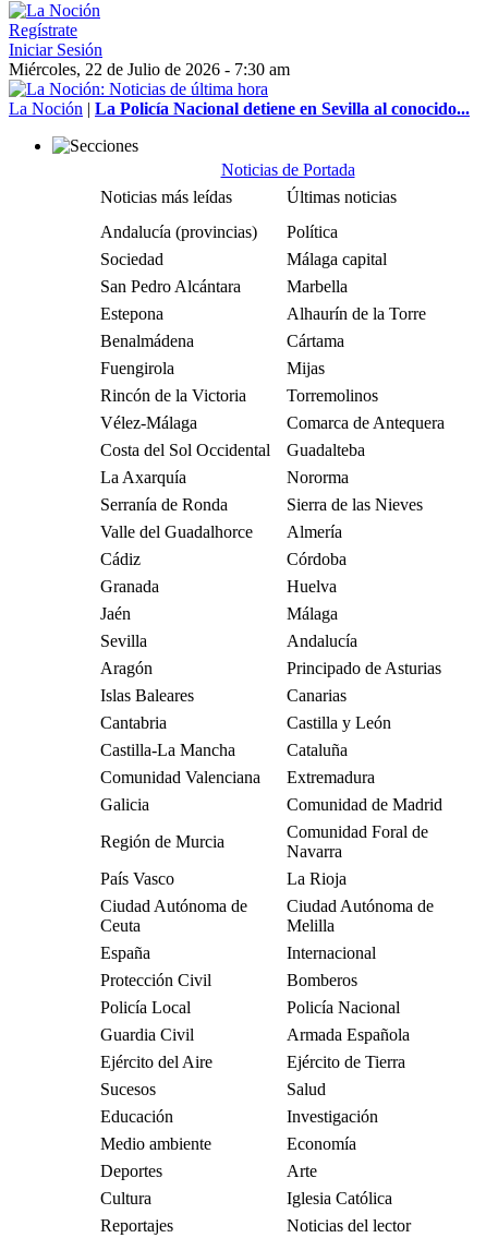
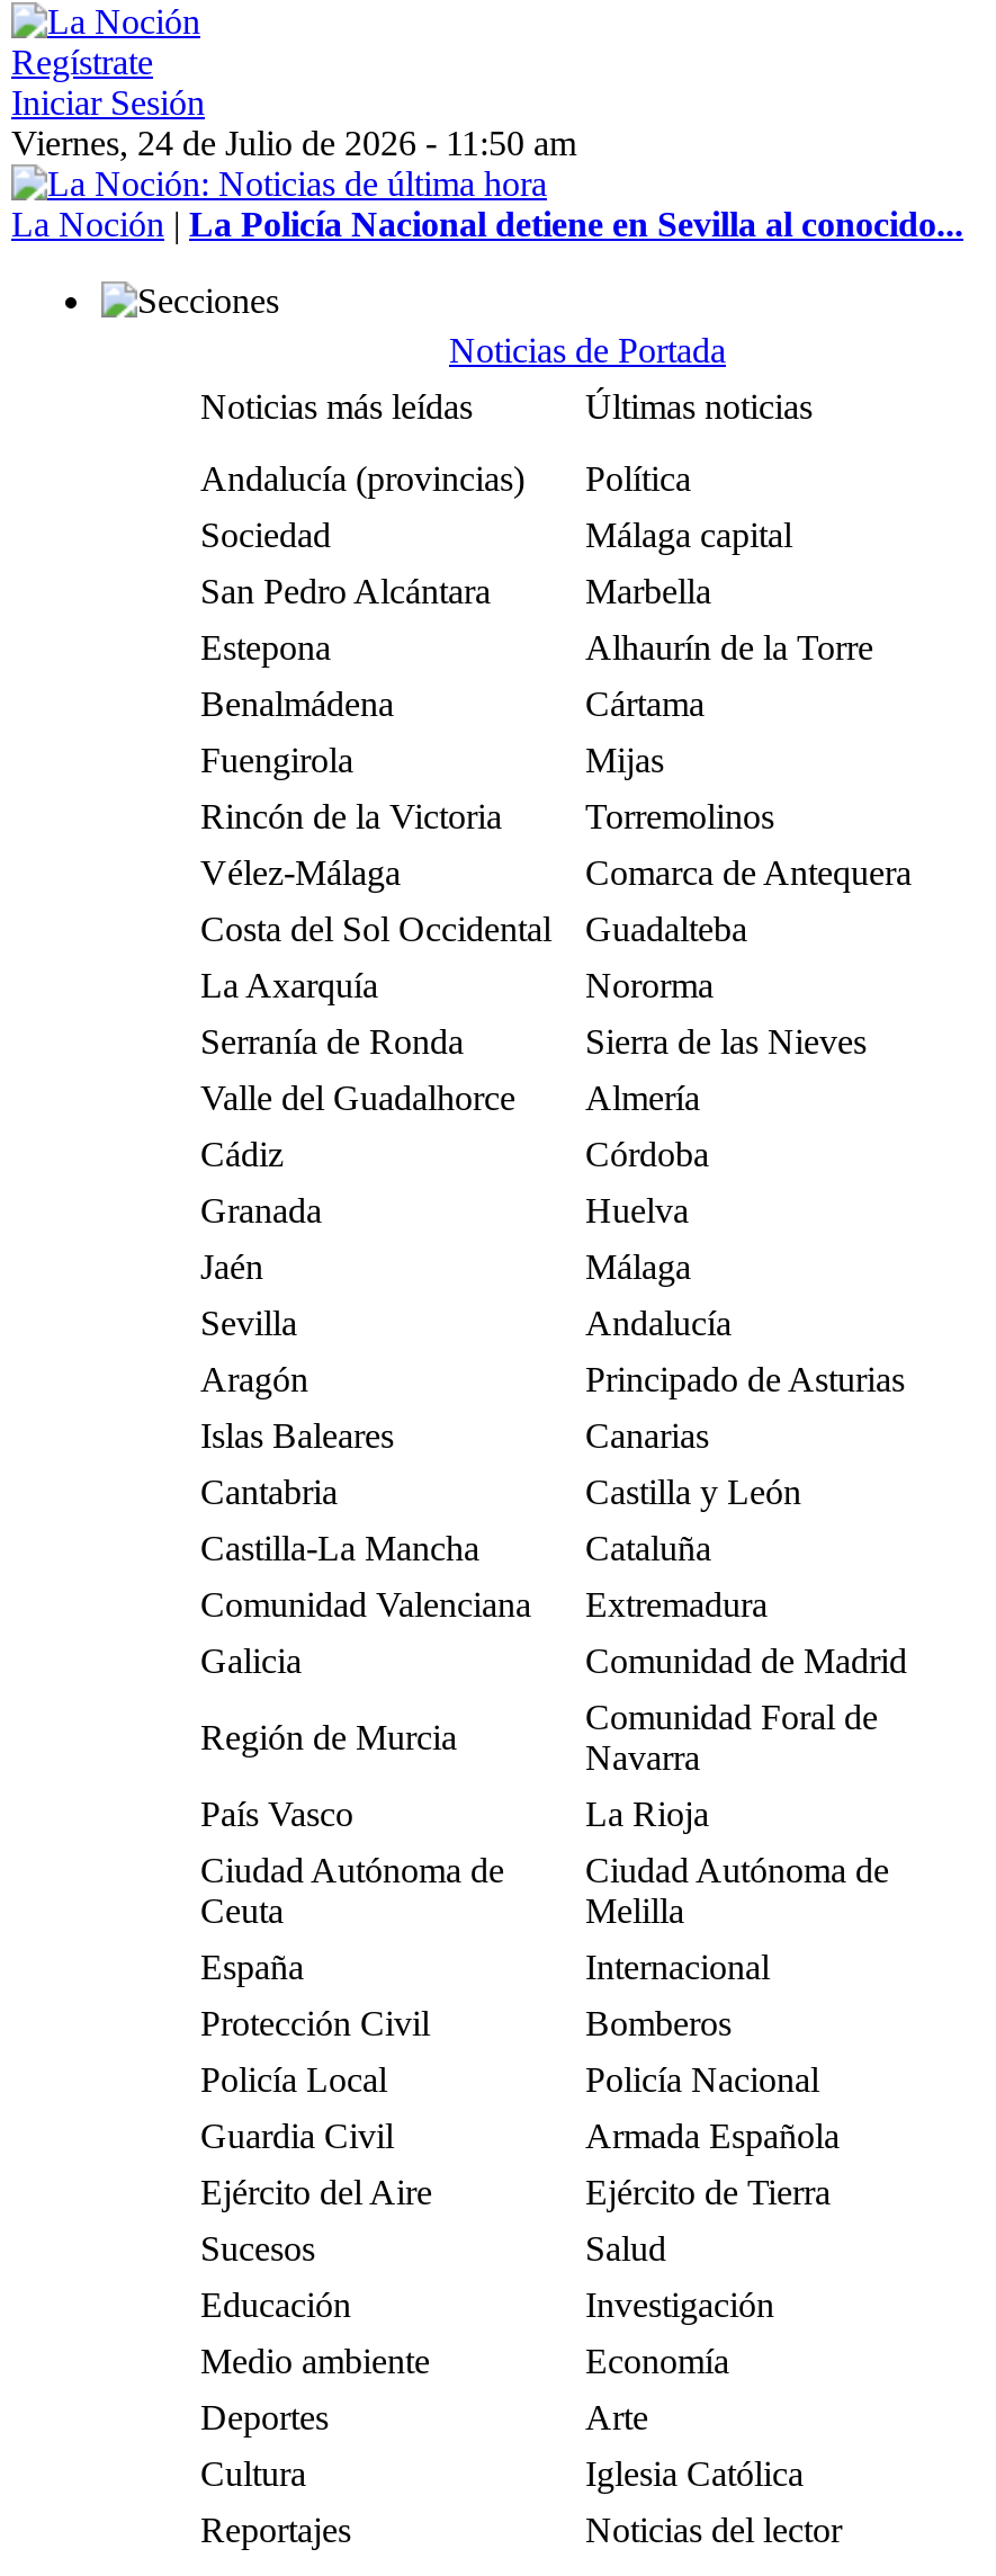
[9,60,290,79] Miércoles, 22 de Julio de 2026 - 7:30 am -> [11,124,576,162] Viernes, 24 de Julio de 2026 - 11:50 am

